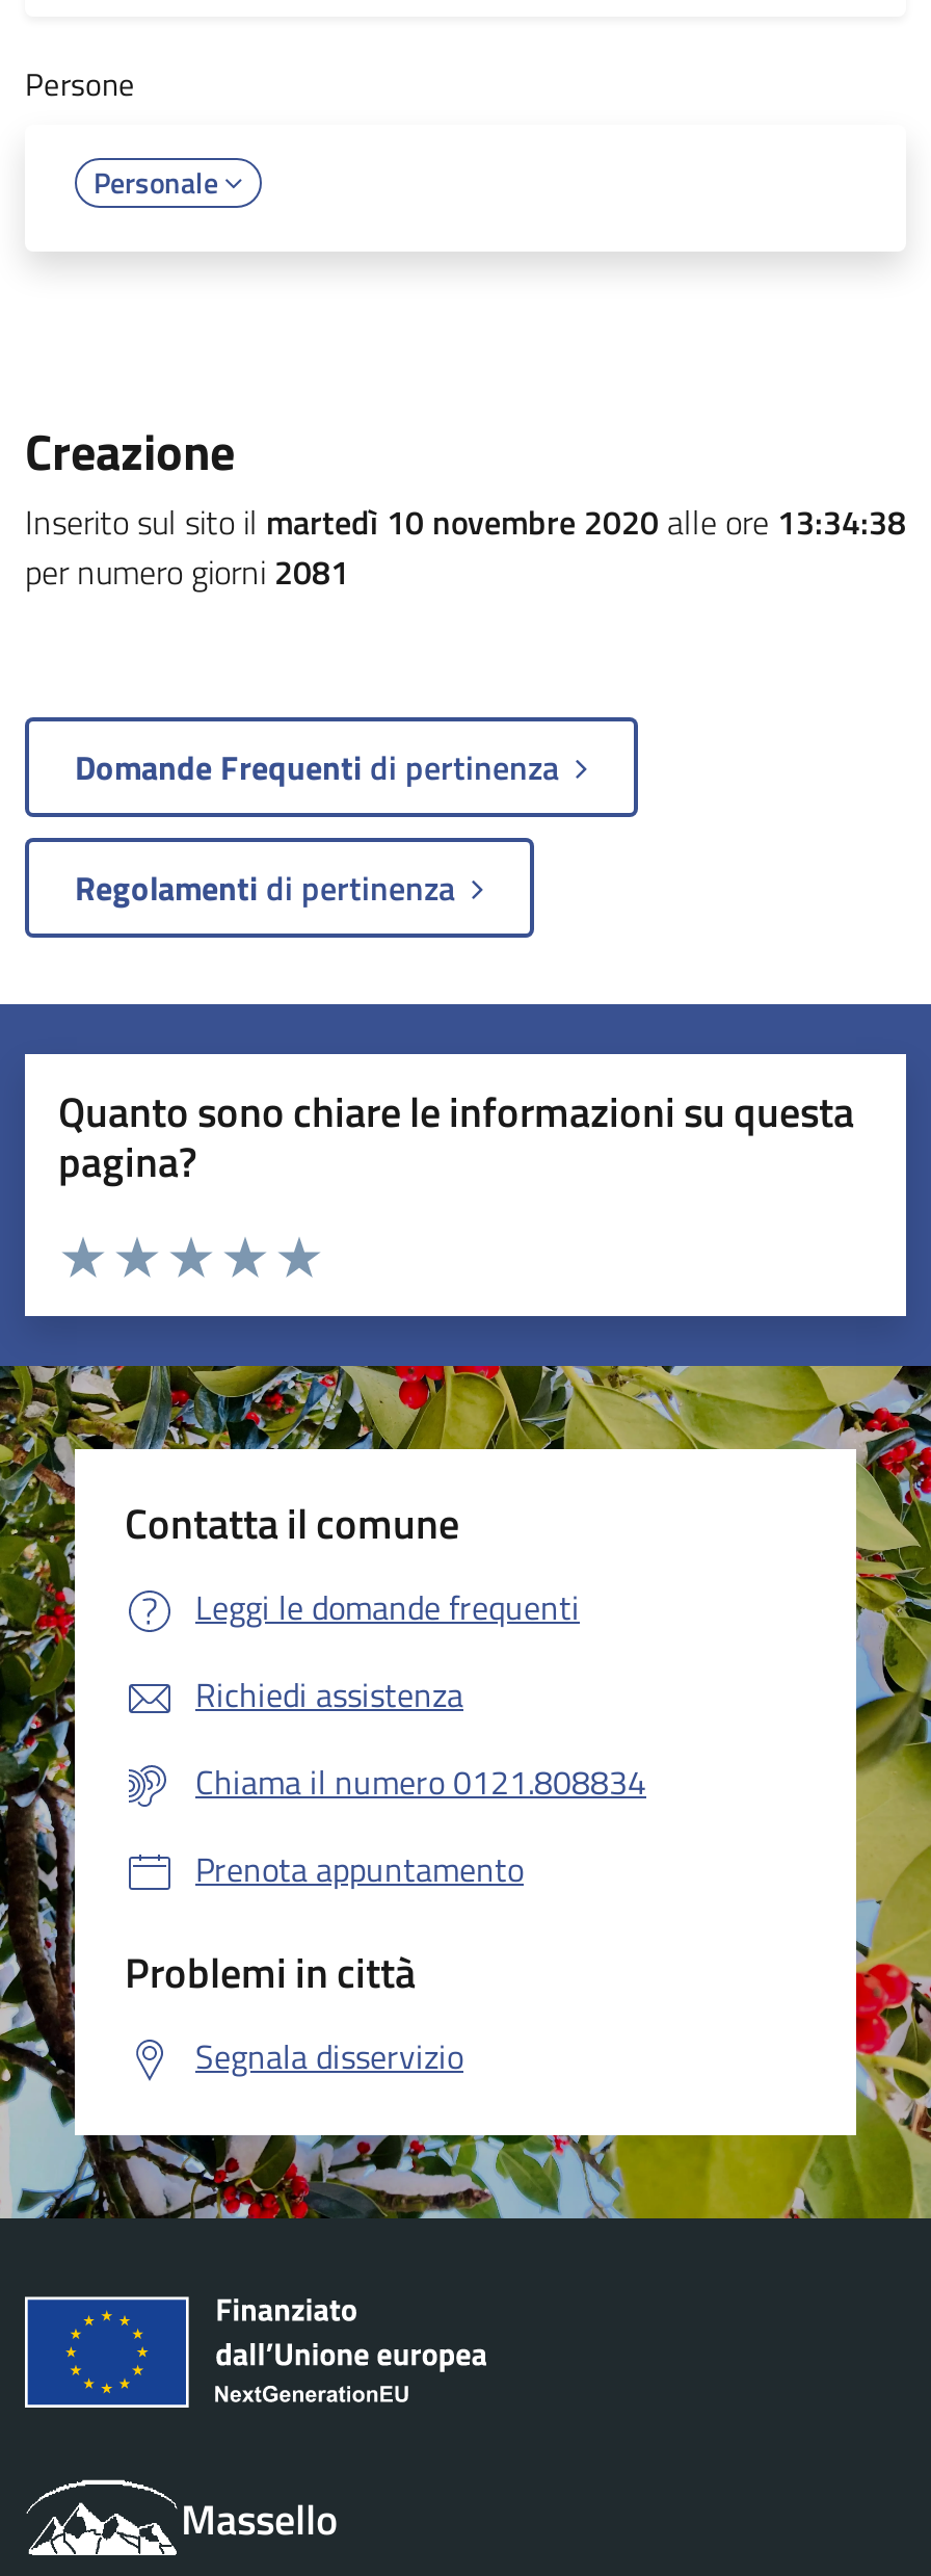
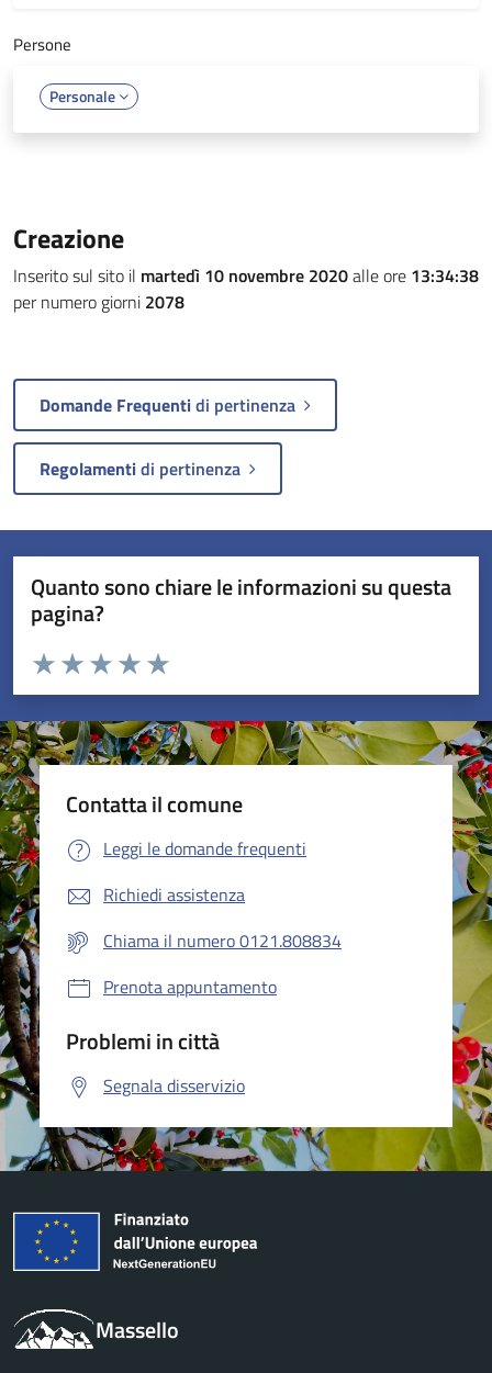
[25,547,349,597] per numero giorni 2081 -> [13,289,185,315] per numero giorni 2078

